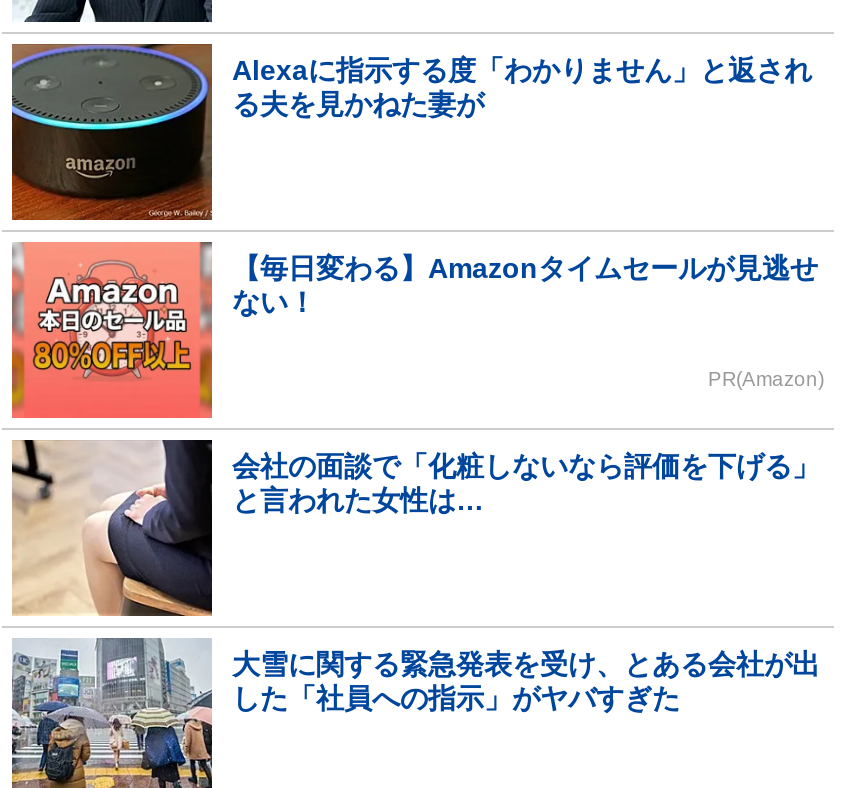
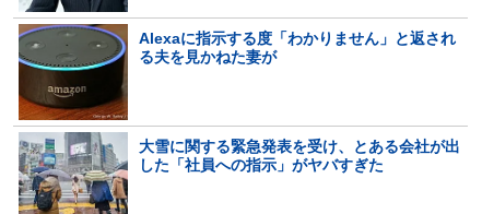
[10,240,824,517] [image] | 【毎日変わる】Amazonタイムセールが見逃せ | ない！ | PR(Amazon) | 会社の面談で「化粧しないなら評価を下げる」 | と言われた女性は… -> none
[12,438,210,618] [image] -> none

